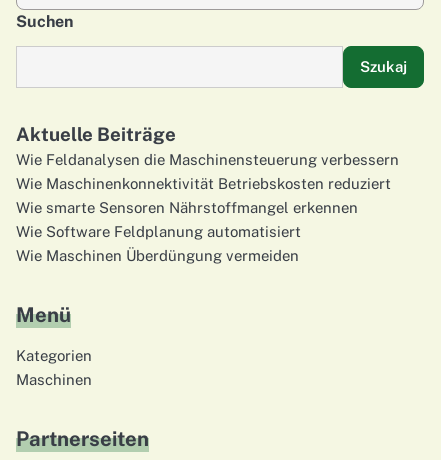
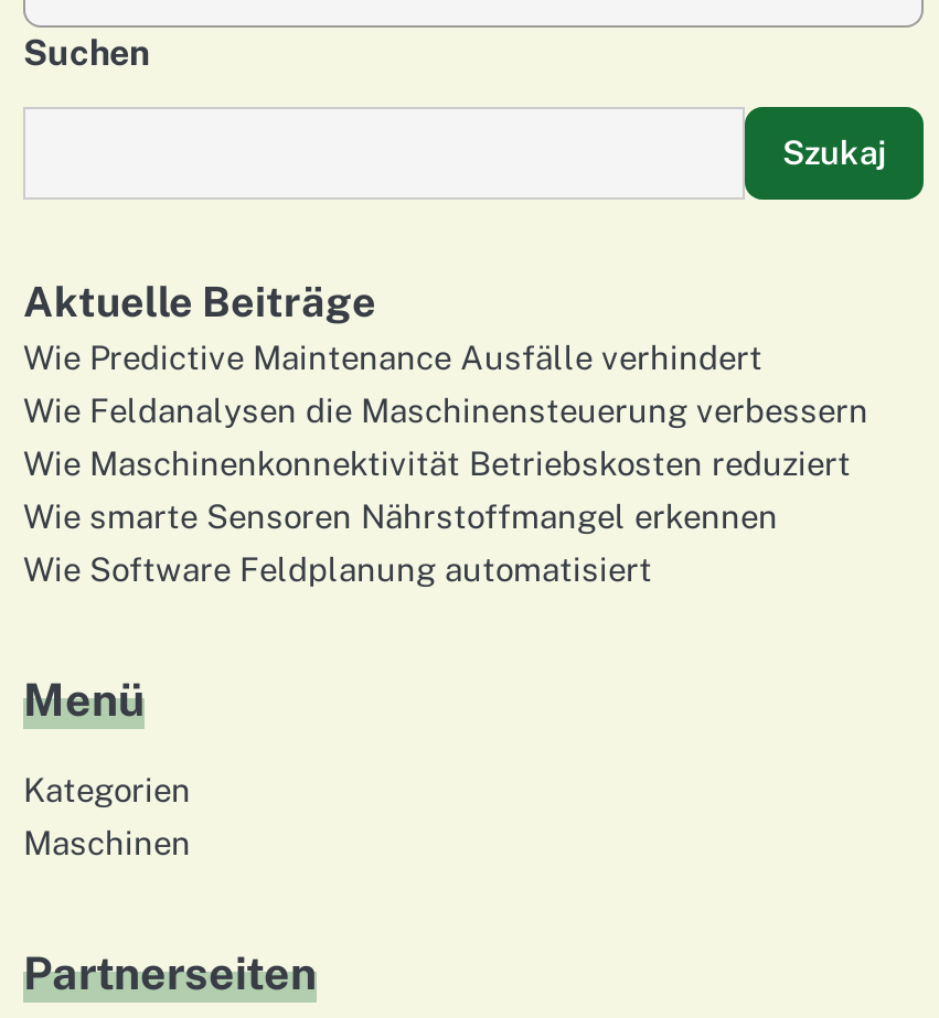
none -> [23,339,762,376] Wie Predictive Maintenance Ausfälle verhindert
moved [16,151,399,240] -> [23,392,868,588]: Wie Feldanalysen die Maschinensteuerung verbessern | Wie Maschinenkonnektivität Betriebskosten reduziert | Wie smarte Sensoren Nährstoffmangel erkennen | Wie Software Feldplanung automatisiert
[16,247,299,264] Wie Maschinen Überdüngung vermeiden -> none

